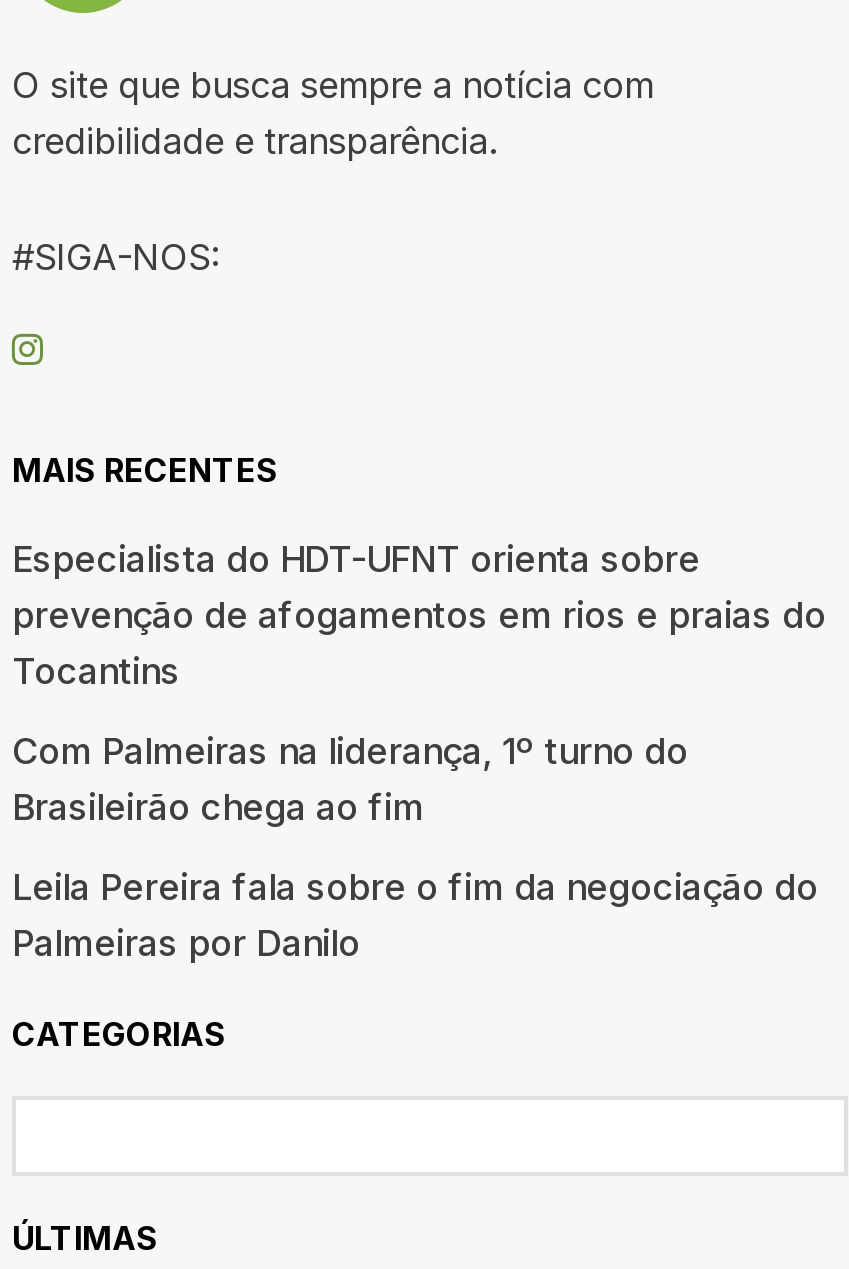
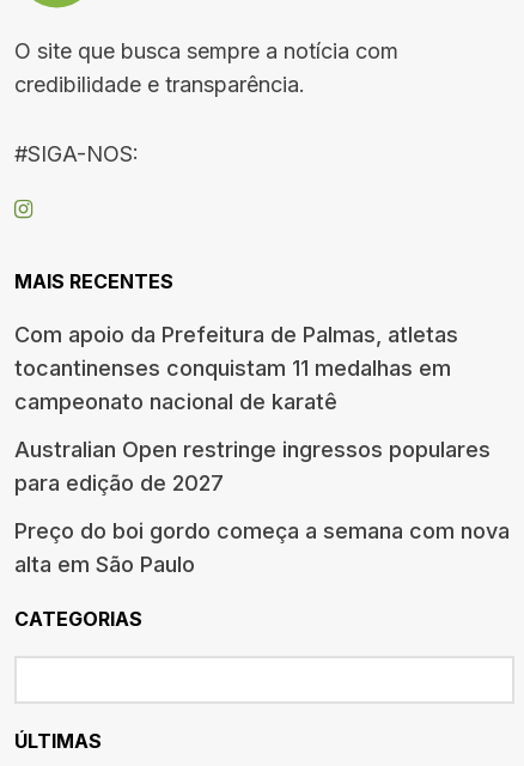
[12,538,826,692] Especialista do HDT-UFNT orienta sobre | prevenção de afogamentos em rios e praias do | Tocantins -> [14,322,458,414] Com apoio da Prefeitura de Palmas, atletas | tocantinenses conquistam 11 medalhas em | campeonato nacional de karatê
[12,730,688,828] Com Palmeiras na liderança, 1º turno do | Brasileirão chega ao fim -> [14,437,491,495] Australian Open restringe ingressos populares | para edição de 2027
[12,866,818,964] Leila Pereira fala sobre o fim da negociação do | Palmeiras por Danilo -> [14,518,510,577] Preço do boi gordo começa a semana com nova | alta em São Paulo

